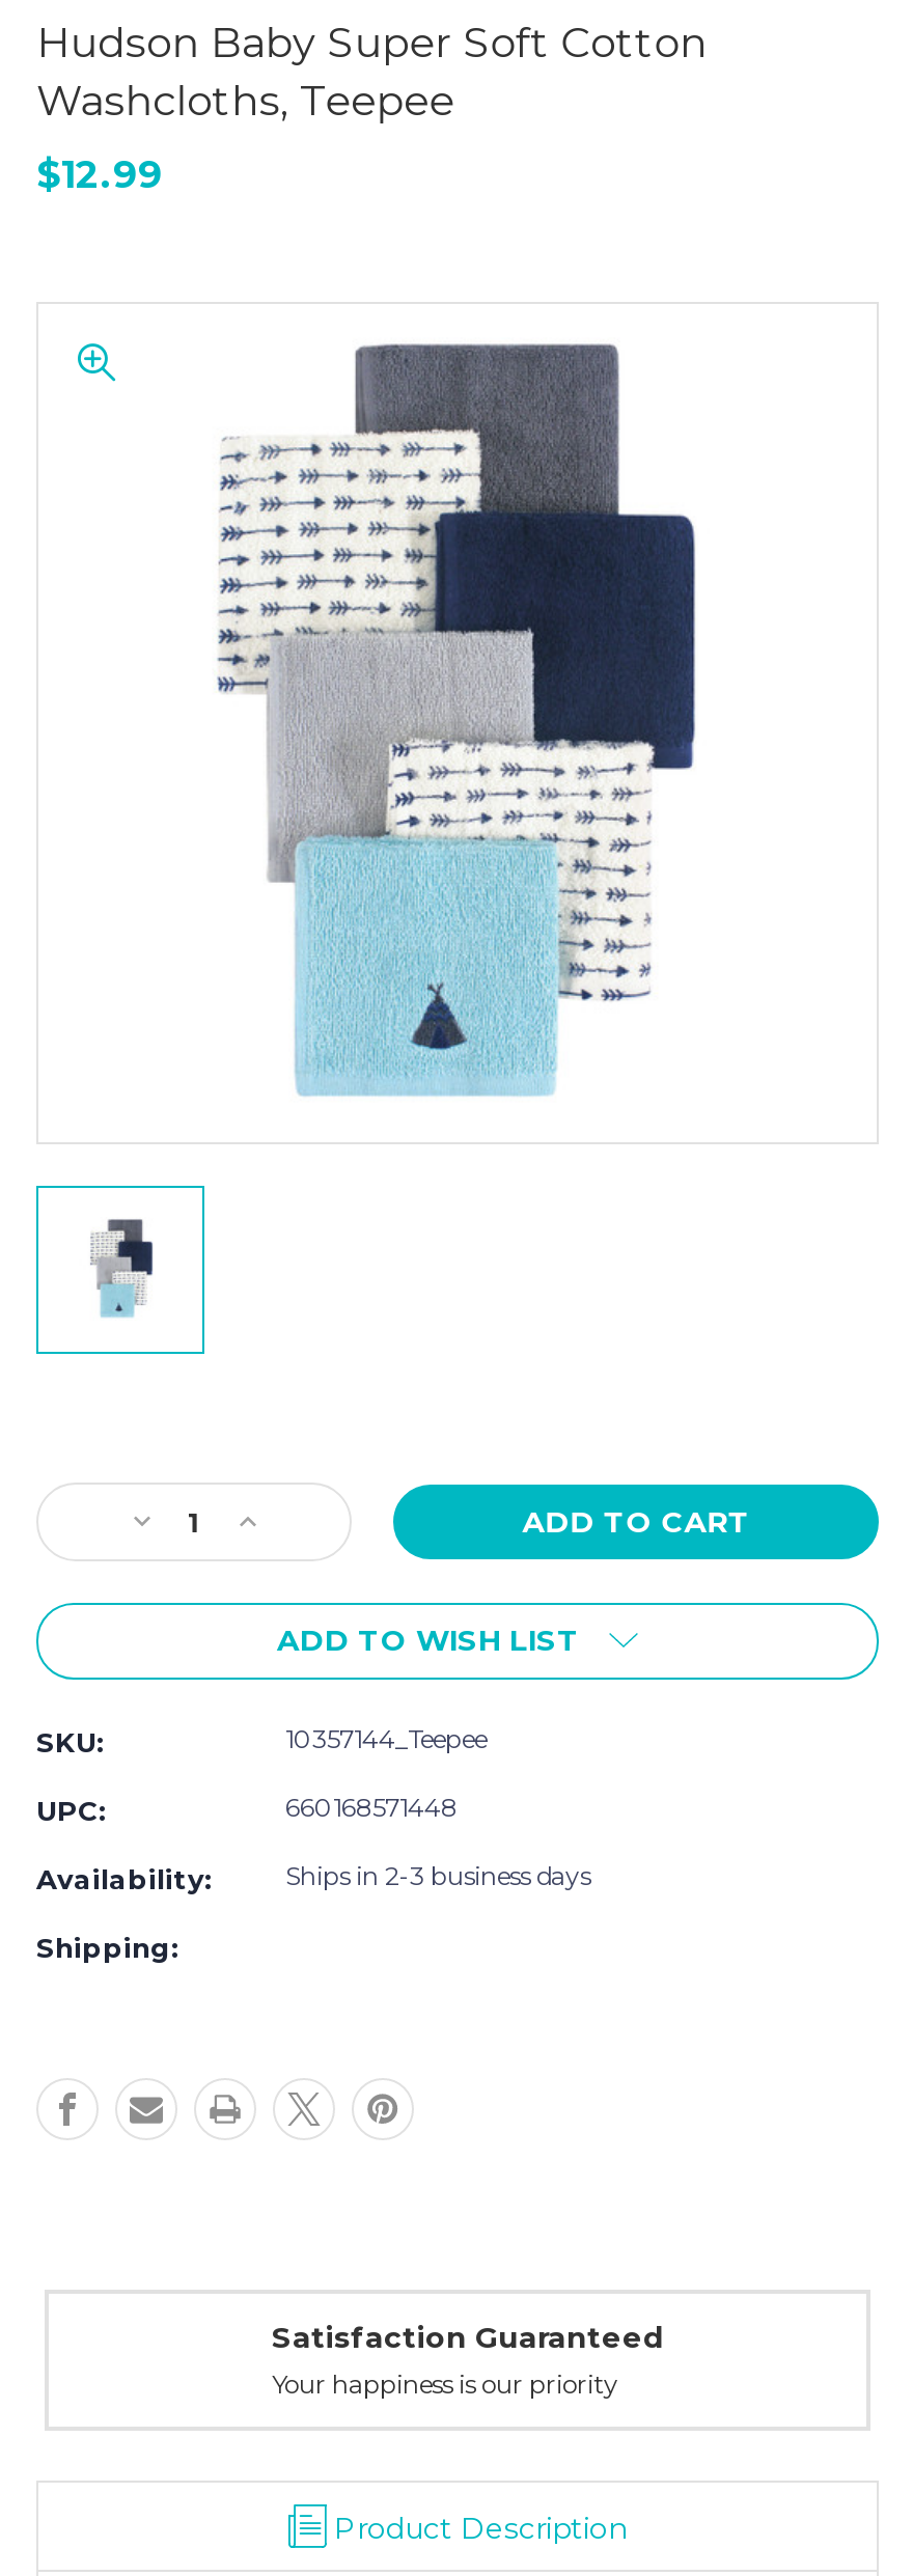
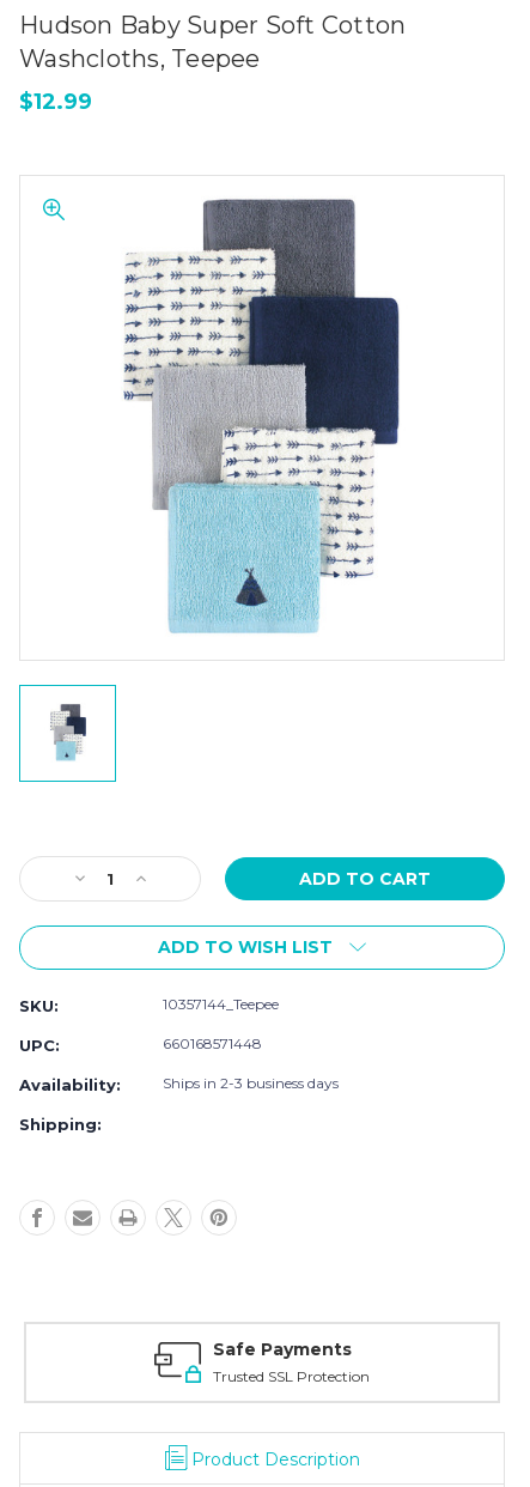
[272,2319,664,2400] Satisfaction Guaranteed | Your happiness is our priority -> [213,1339,370,1386] Safe Payments | Trusted SSL Protection

